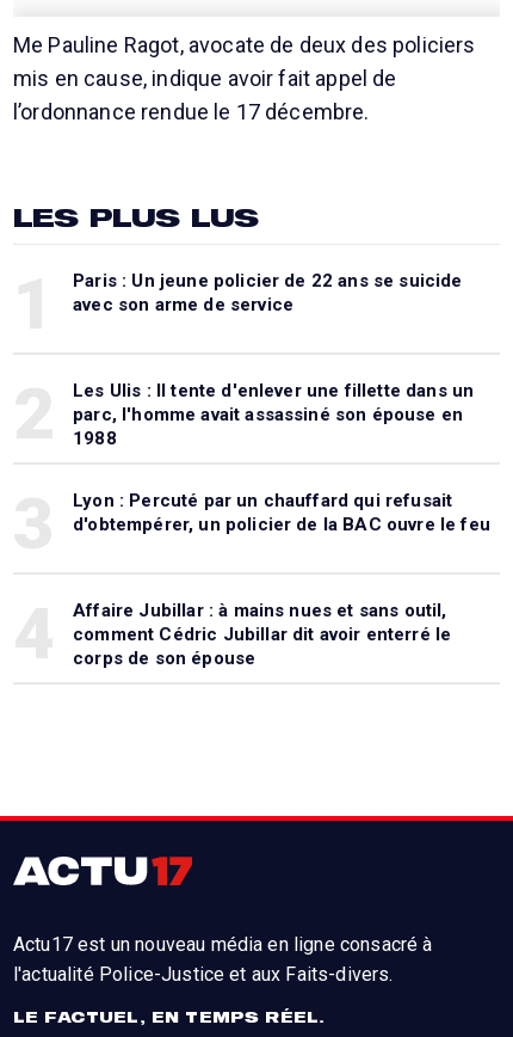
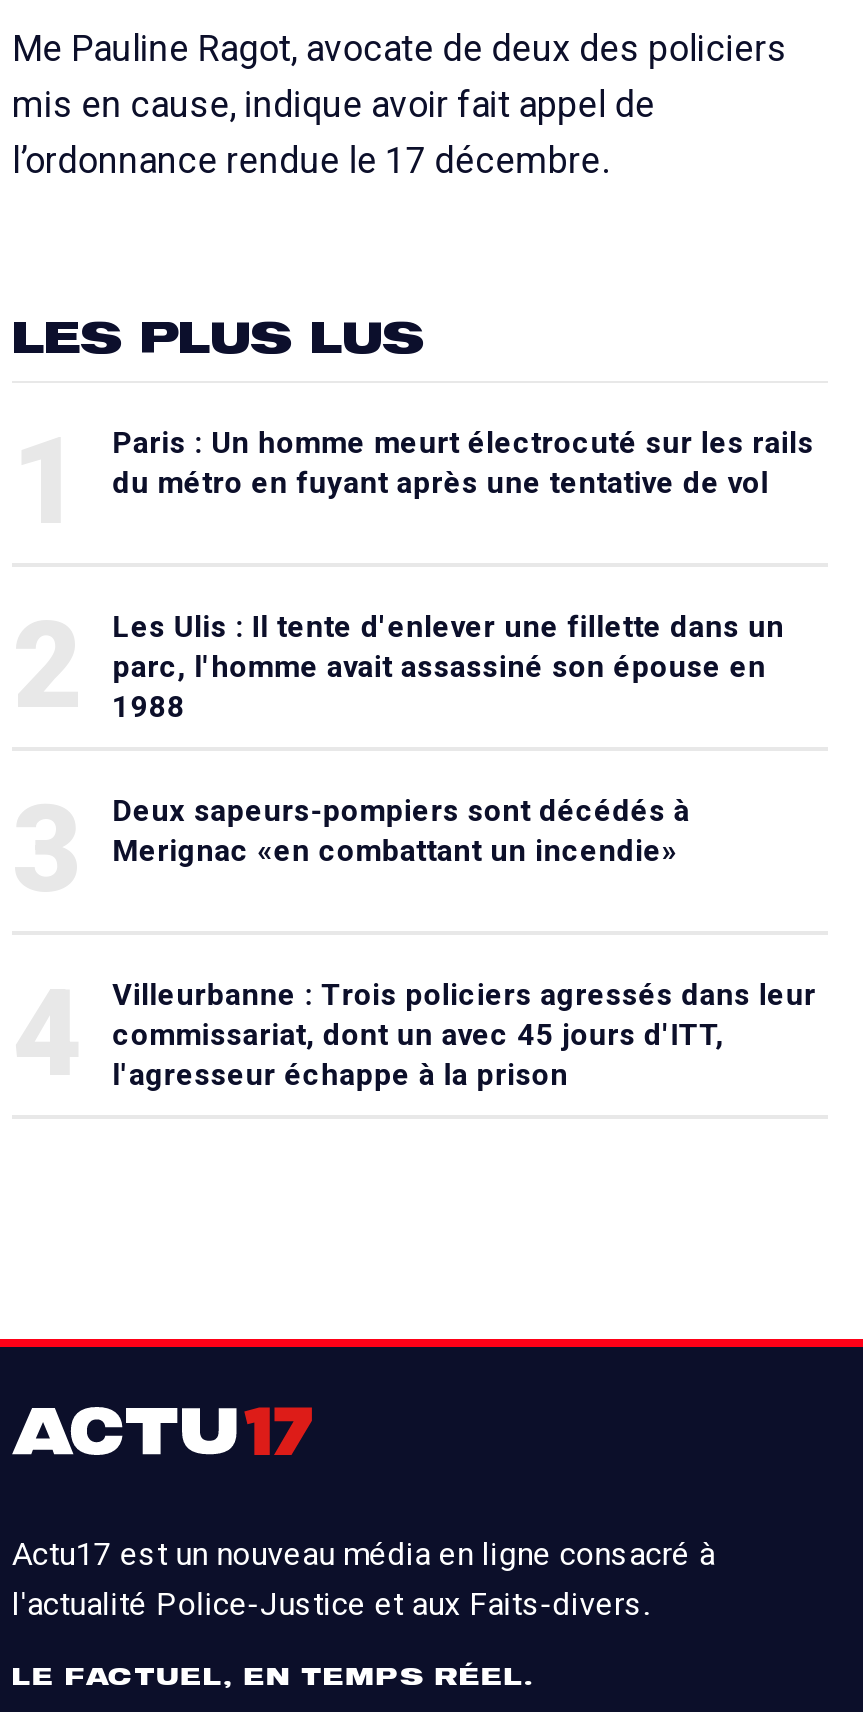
[73,270,462,315] Paris : Un jeune policier de 22 ans se suicide | avec son arme de service -> [112,425,814,501] Paris : Un homme meurt électrocuté sur les rails | du métro en fuyant après une tentative de vol
[73,490,490,535] Lyon : Percuté par un chauffard qui refusait | d'obtempérer, un policier de la BAC ouvre le feu -> [112,793,690,869] Deux sapeurs-pompiers sont décédés à | Merignac «en combattant un incendie»
[73,600,451,669] Affaire Jubillar : à mains nues et sans outil, | comment Cédric Jubillar dit avoir enterré le | corps de son épouse -> [112,977,816,1093] Villeurbanne : Trois policiers agressés dans leur | commissariat, dont un avec 45 jours d'ITT, | l'agresseur échappe à la prison

